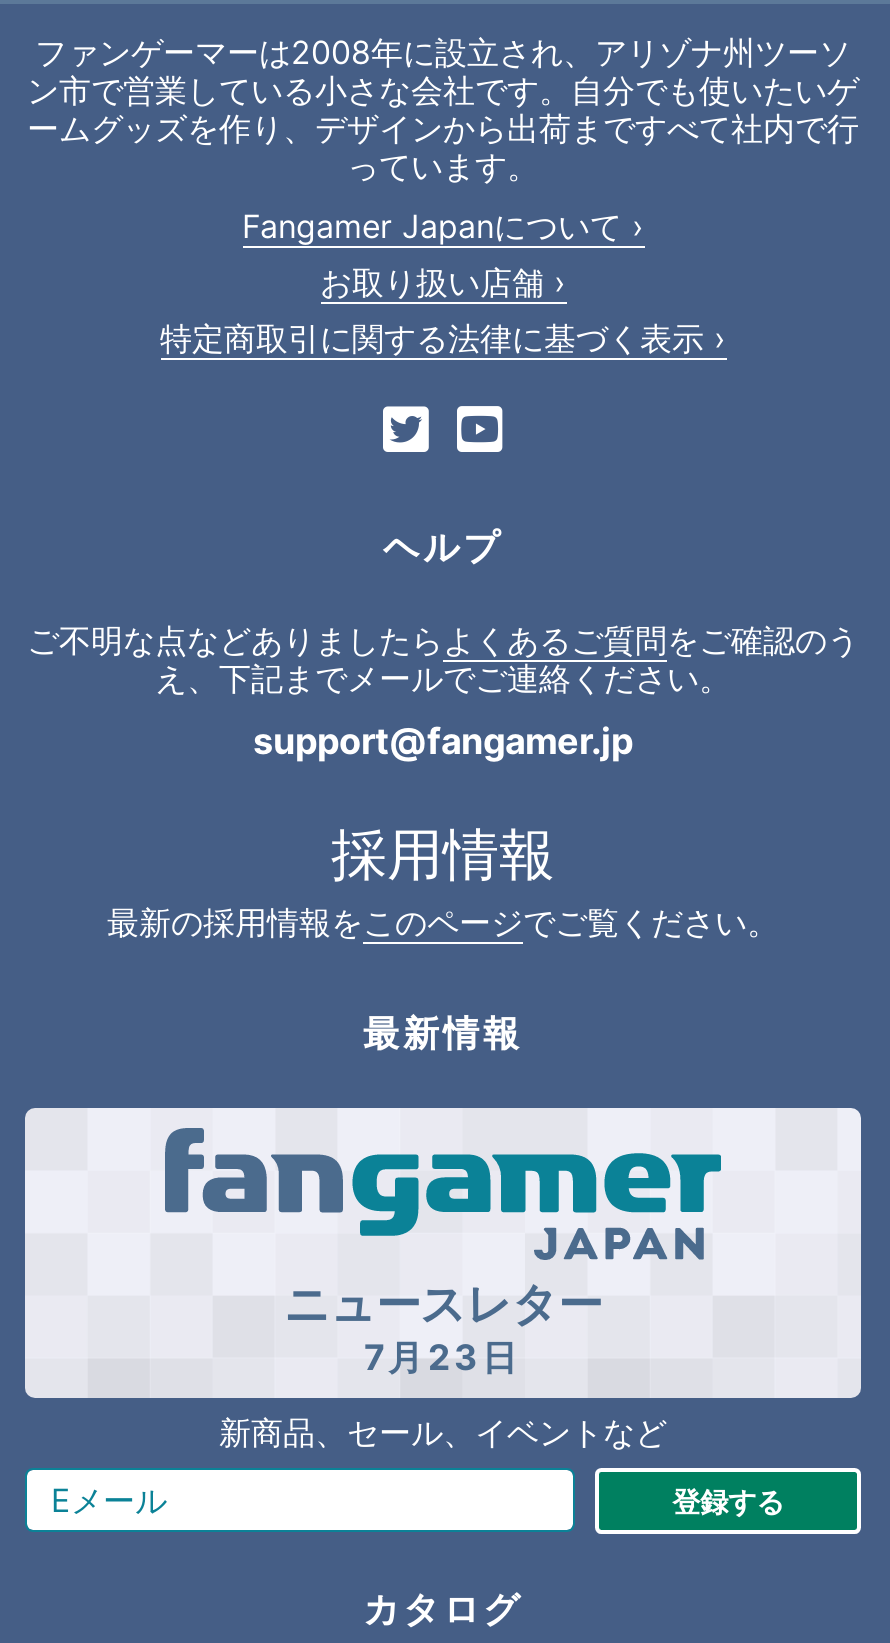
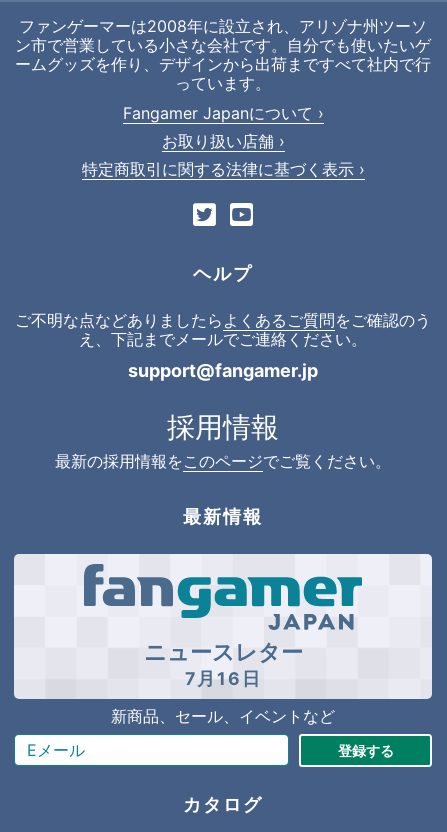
[364,1336,522,1378] 7月23日 -> [184,668,261,689] 7月16日

